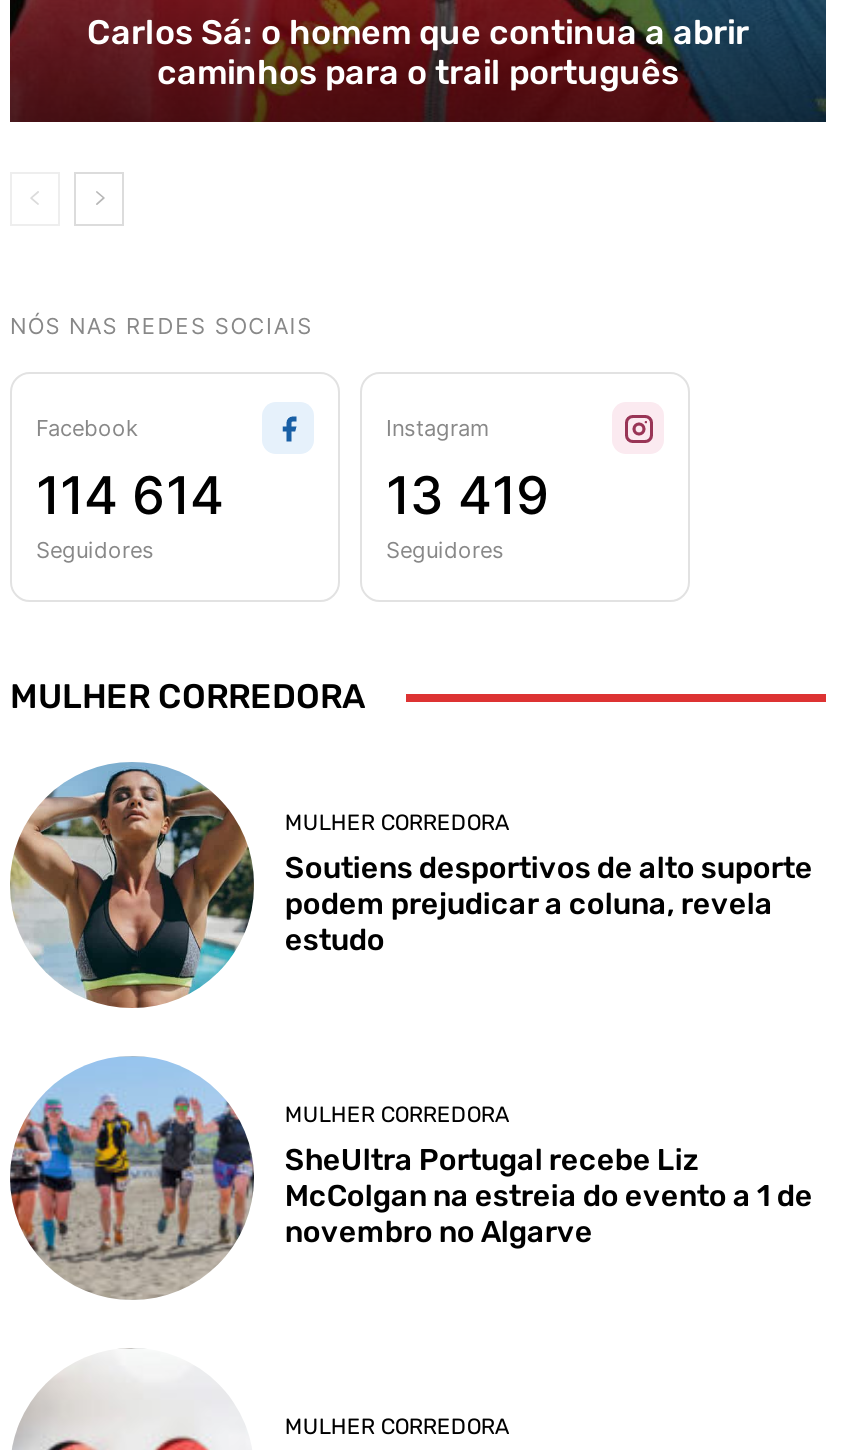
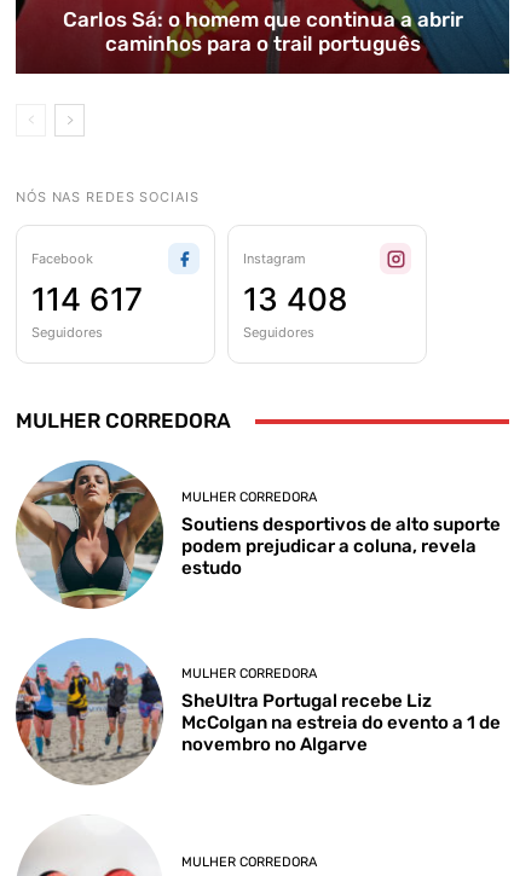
[36,464,224,526] 114 614 -> [31,280,143,318] 114 617
[386,464,550,526] 13 419 -> [243,280,347,318] 13 408

